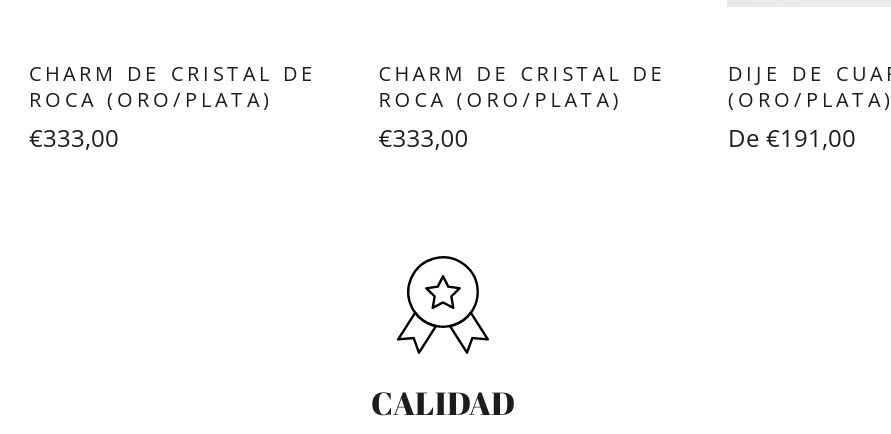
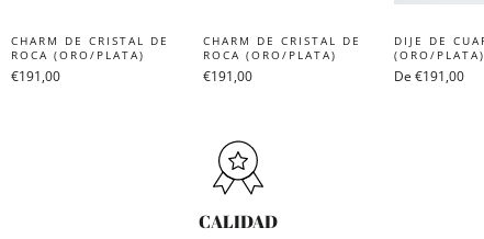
[29,121,119,155] €333,00 -> [11,67,60,85] €191,00
[378,121,468,155] €333,00 -> [203,67,252,85] €191,00

